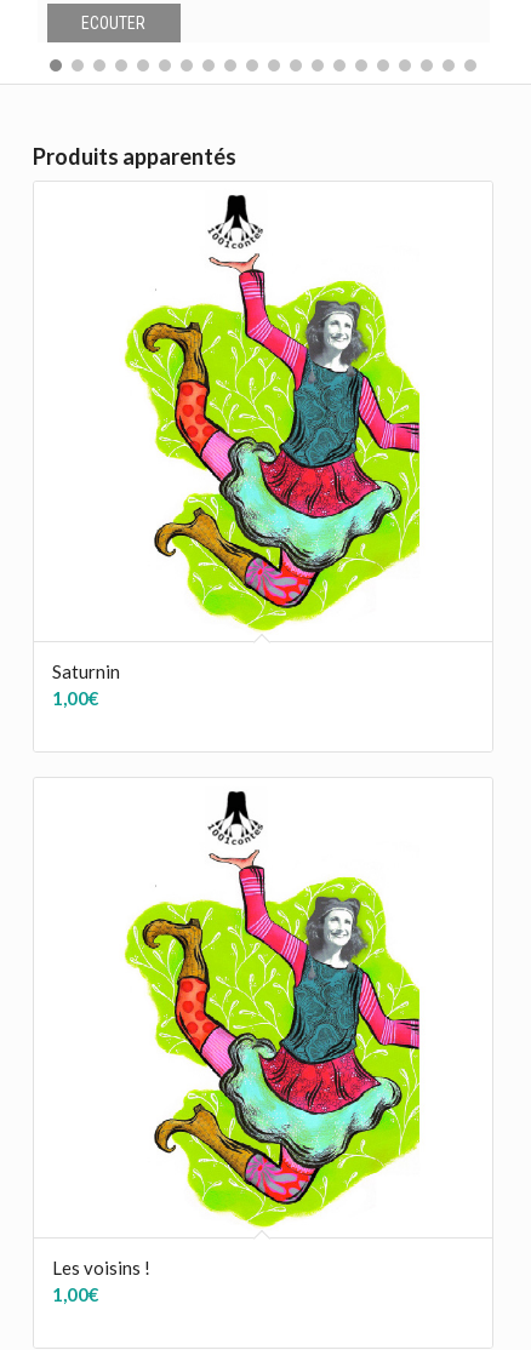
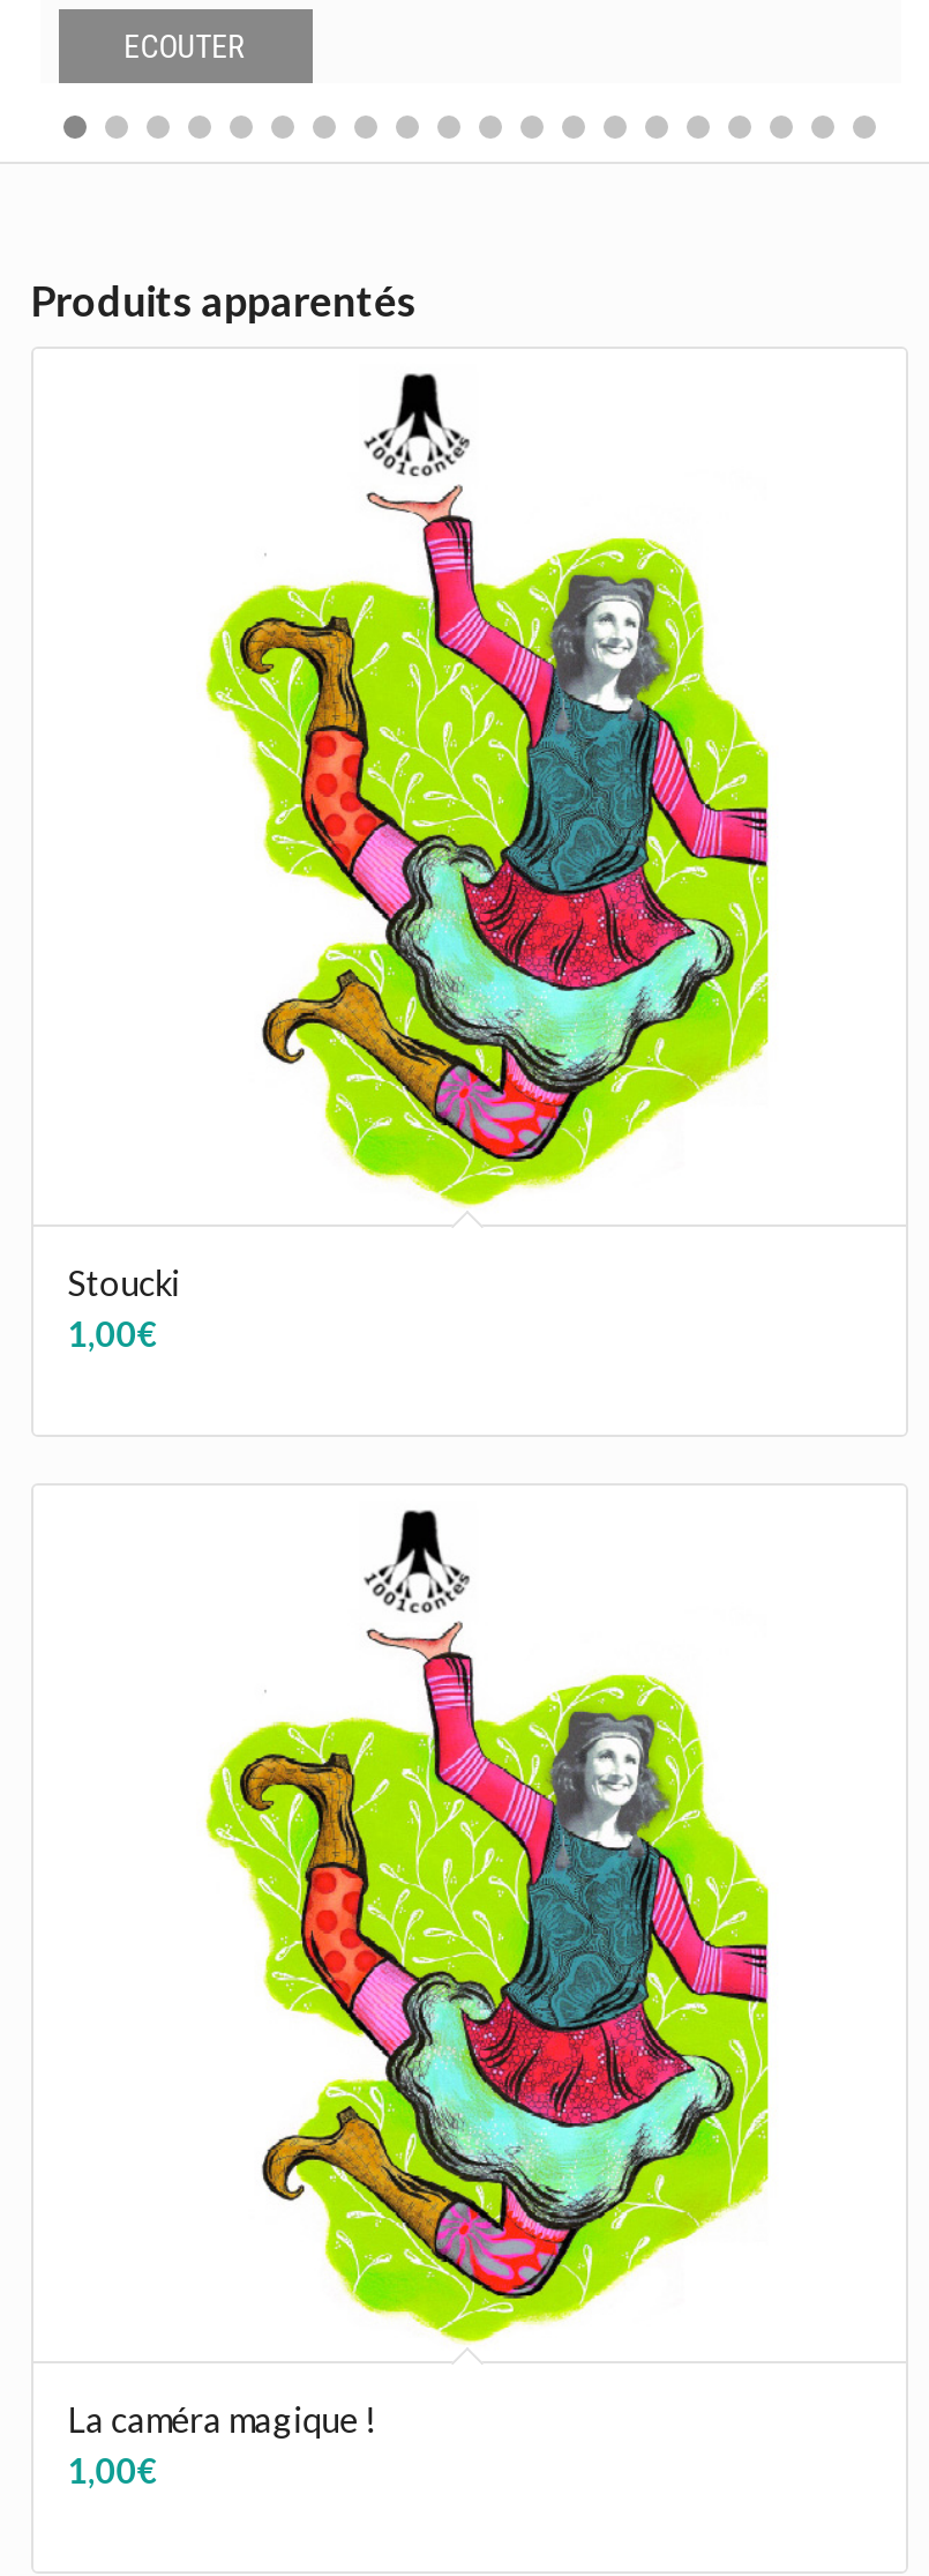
[52,661,120,682] Saturnin -> [67,1262,180,1303] Stoucki
[52,1257,150,1278] Les voisins ! -> [67,2398,376,2439] La caméra magique !

